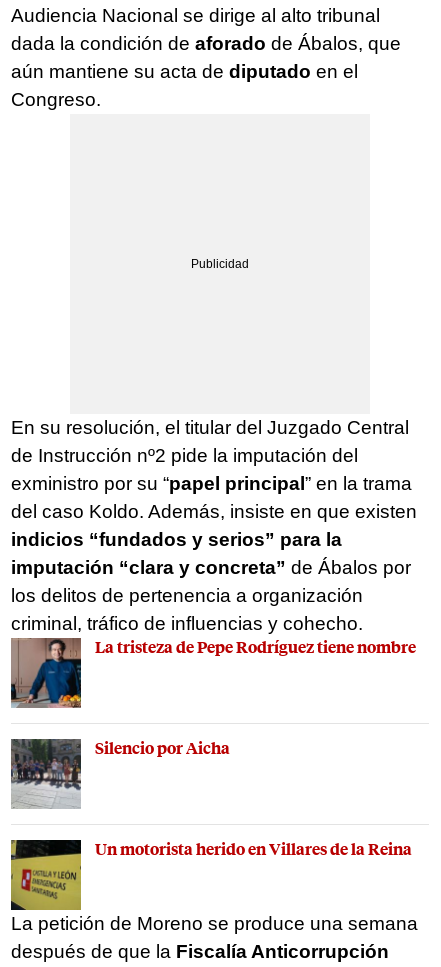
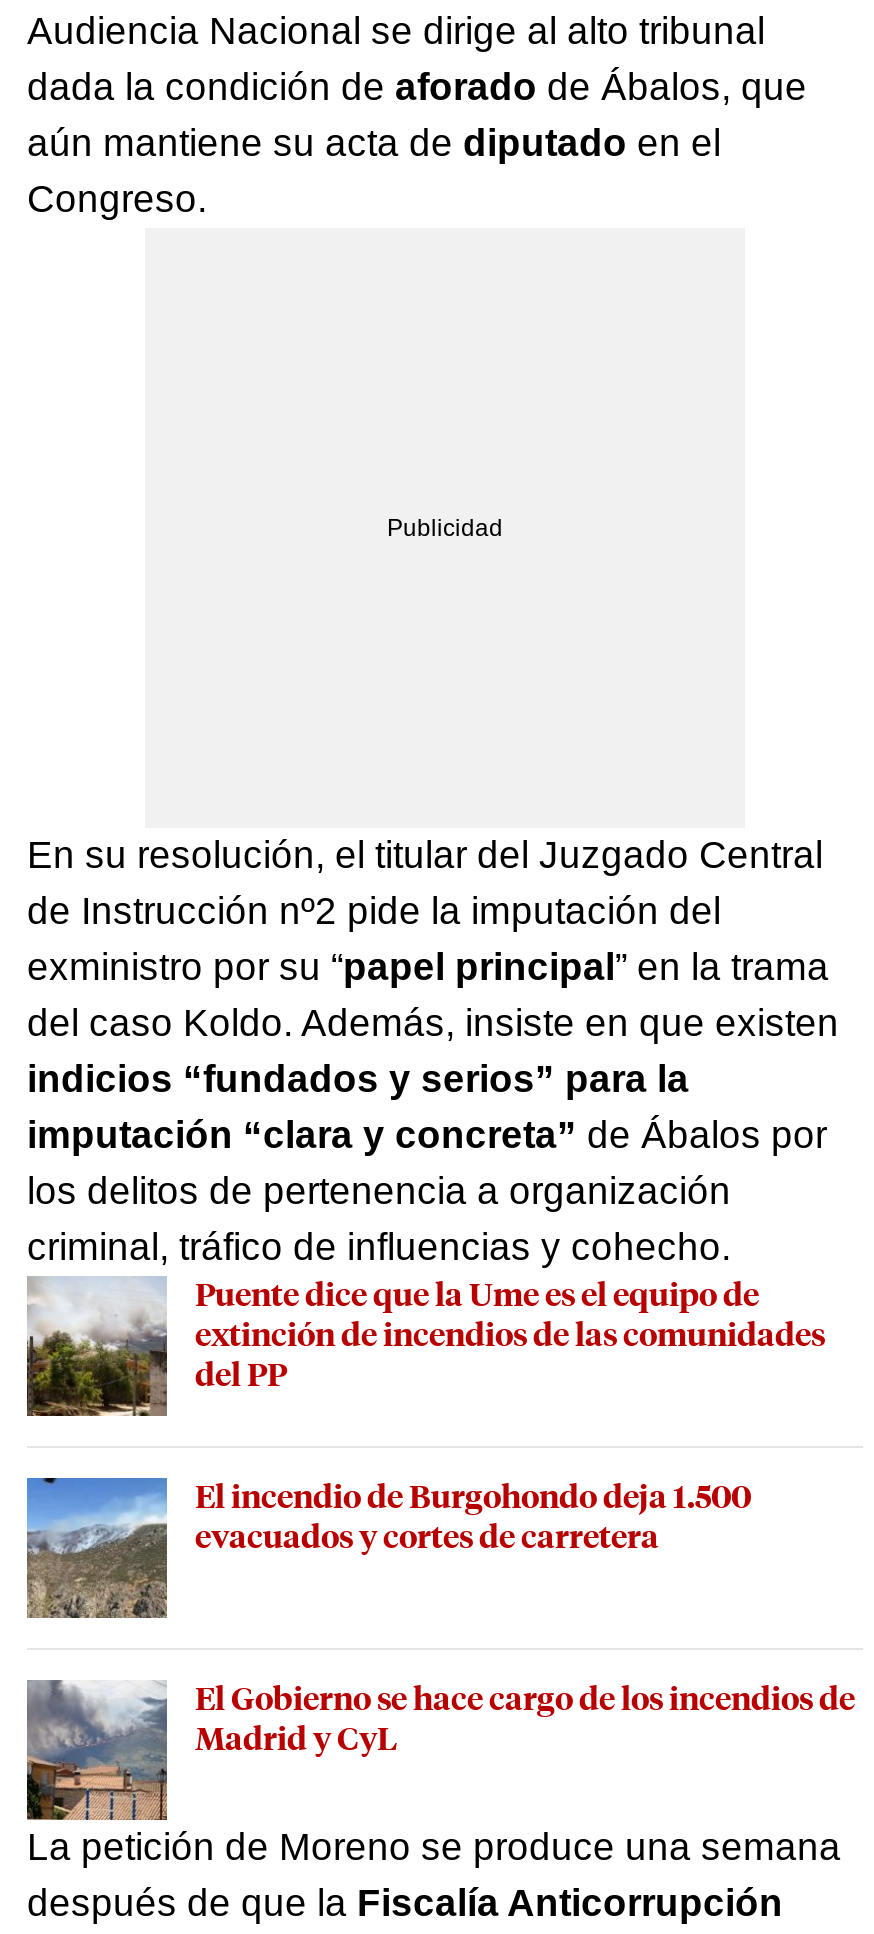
[11,637,416,709] [image] | La tristeza de Pepe Rodríguez tiene nombre -> [25,1276,825,1418] [image] | Puente dice que la Ume es el equipo de | extinción de incendios de las comunidades | del PP
[10,738,230,808] [image] | Silencio por Aicha -> [25,1476,751,1618] [image] | El incendio de Burgohondo deja 1.500 | evacuados y cortes de carretera
[10,839,412,911] [image] | Un motorista herido en Villares de la Reina -> [25,1678,855,1822] [image] | El Gobierno se hace cargo de los incendios de | Madrid y CyL

